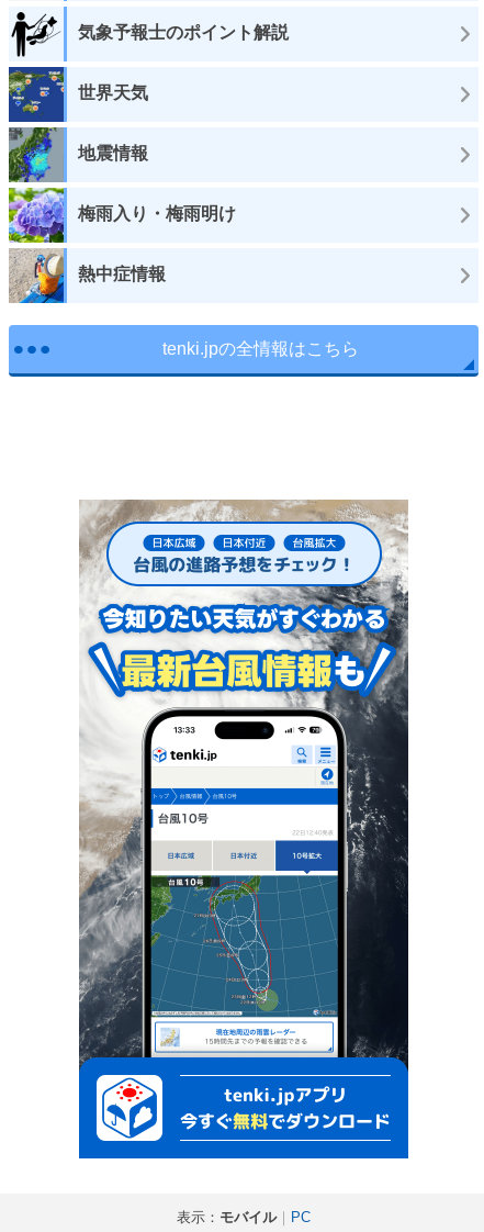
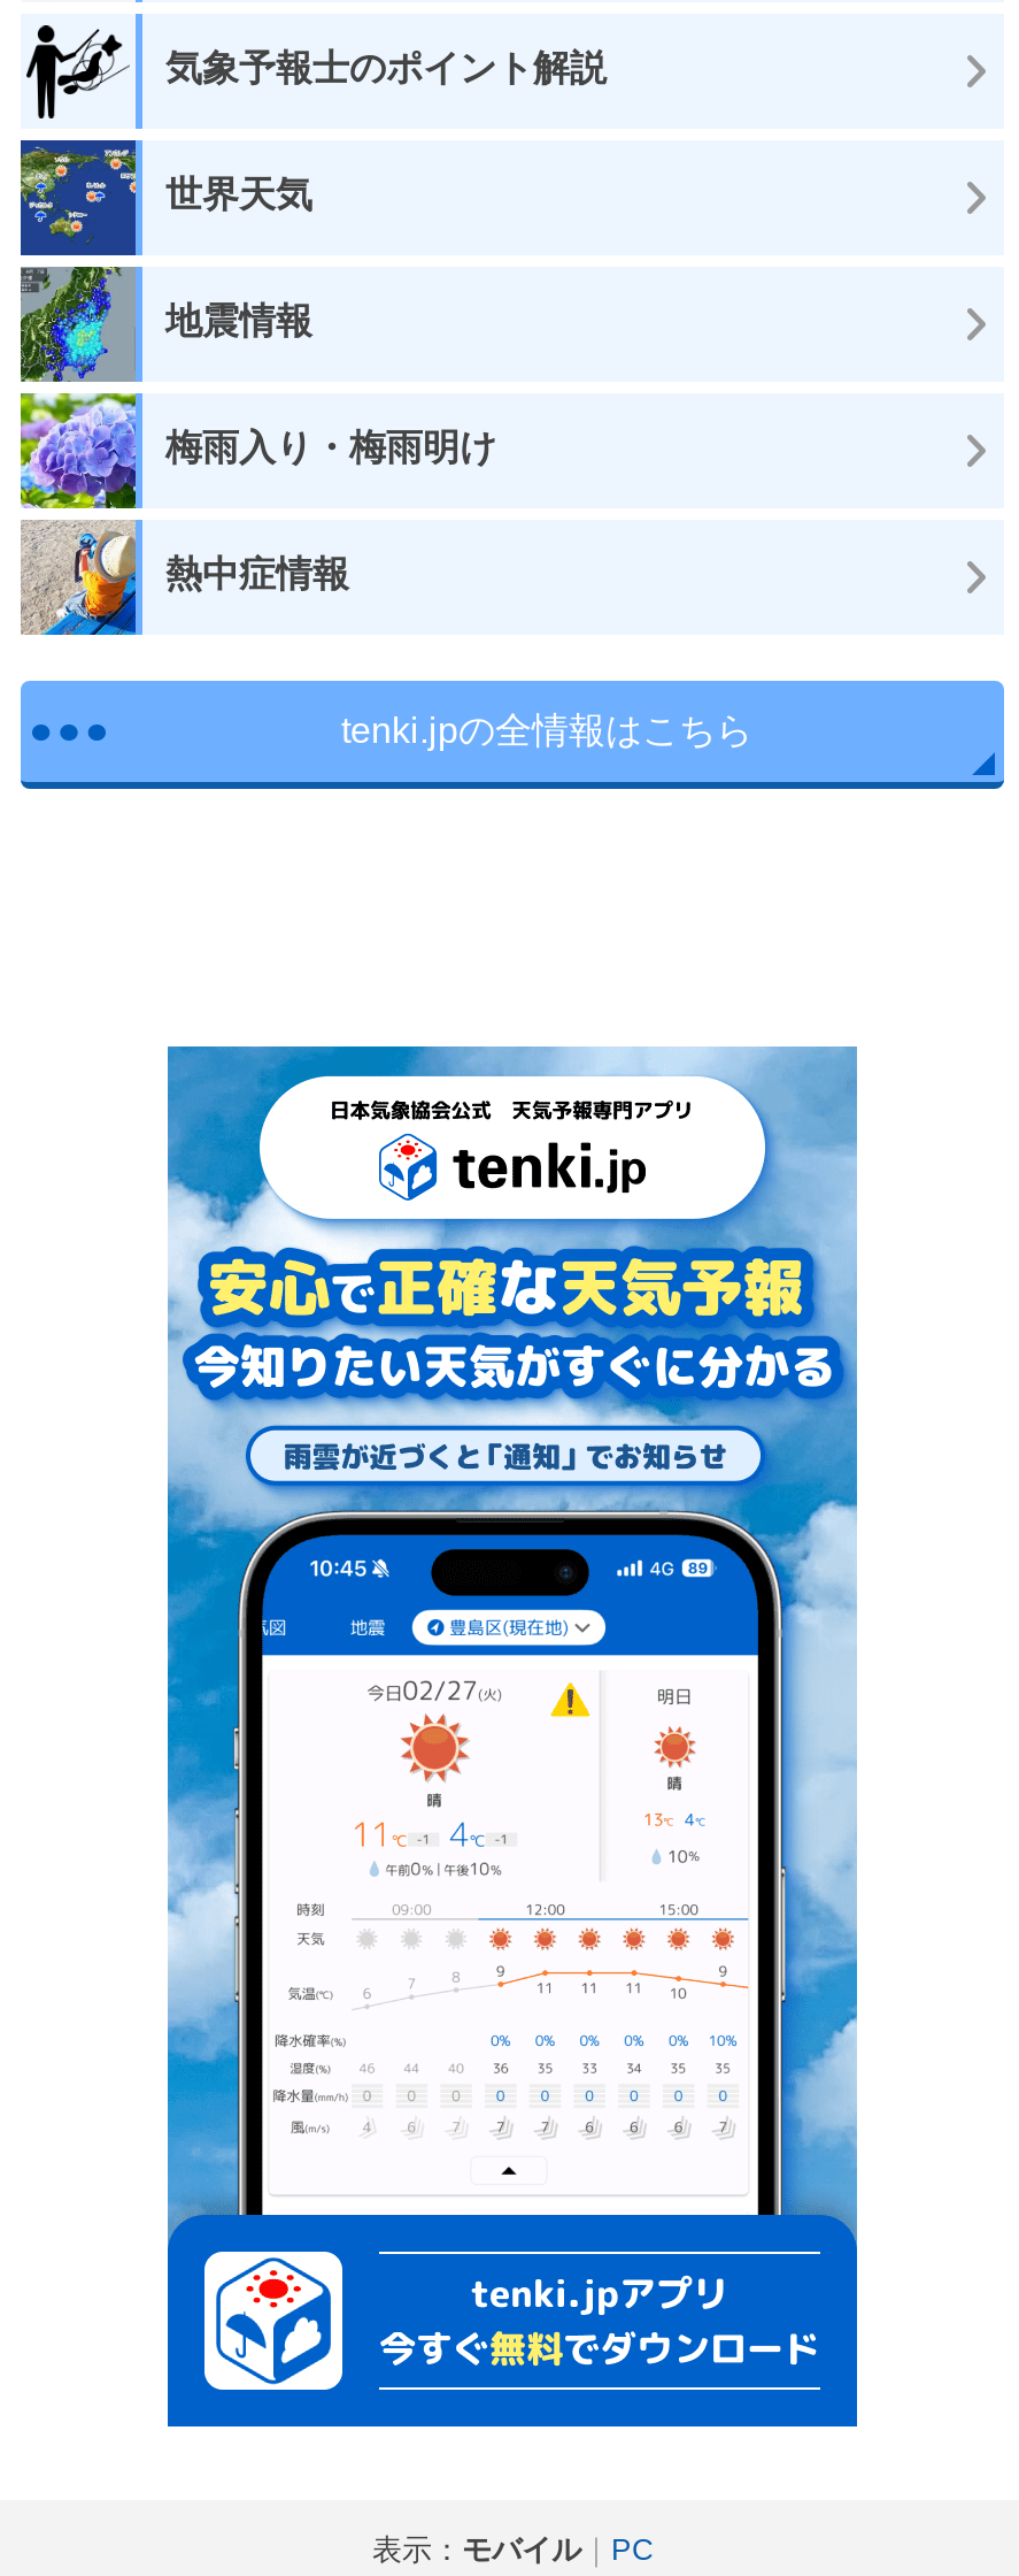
[78,499,409,1071] [image] -> [165,1044,859,2240] [image]

